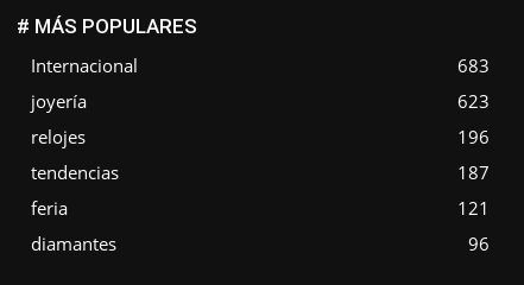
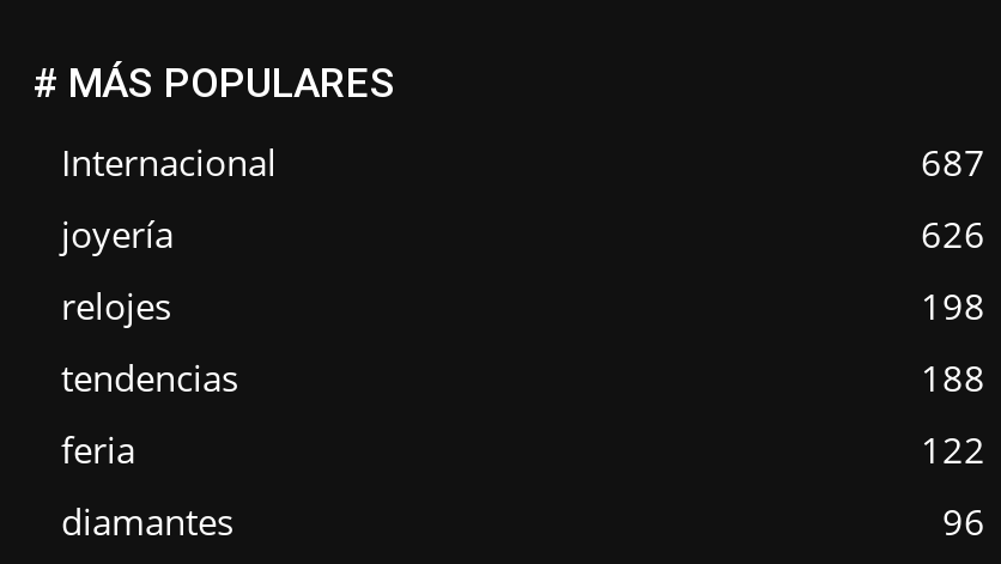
[457,53,490,77] 683 -> [921,138,985,186] 687
[457,89,490,113] 623 -> [921,210,985,257] 626
[457,125,490,148] 196 -> [921,281,985,329] 198
[457,160,490,184] 187 -> [921,353,985,401] 188
[457,196,490,220] 121 -> [921,425,985,473] 122

